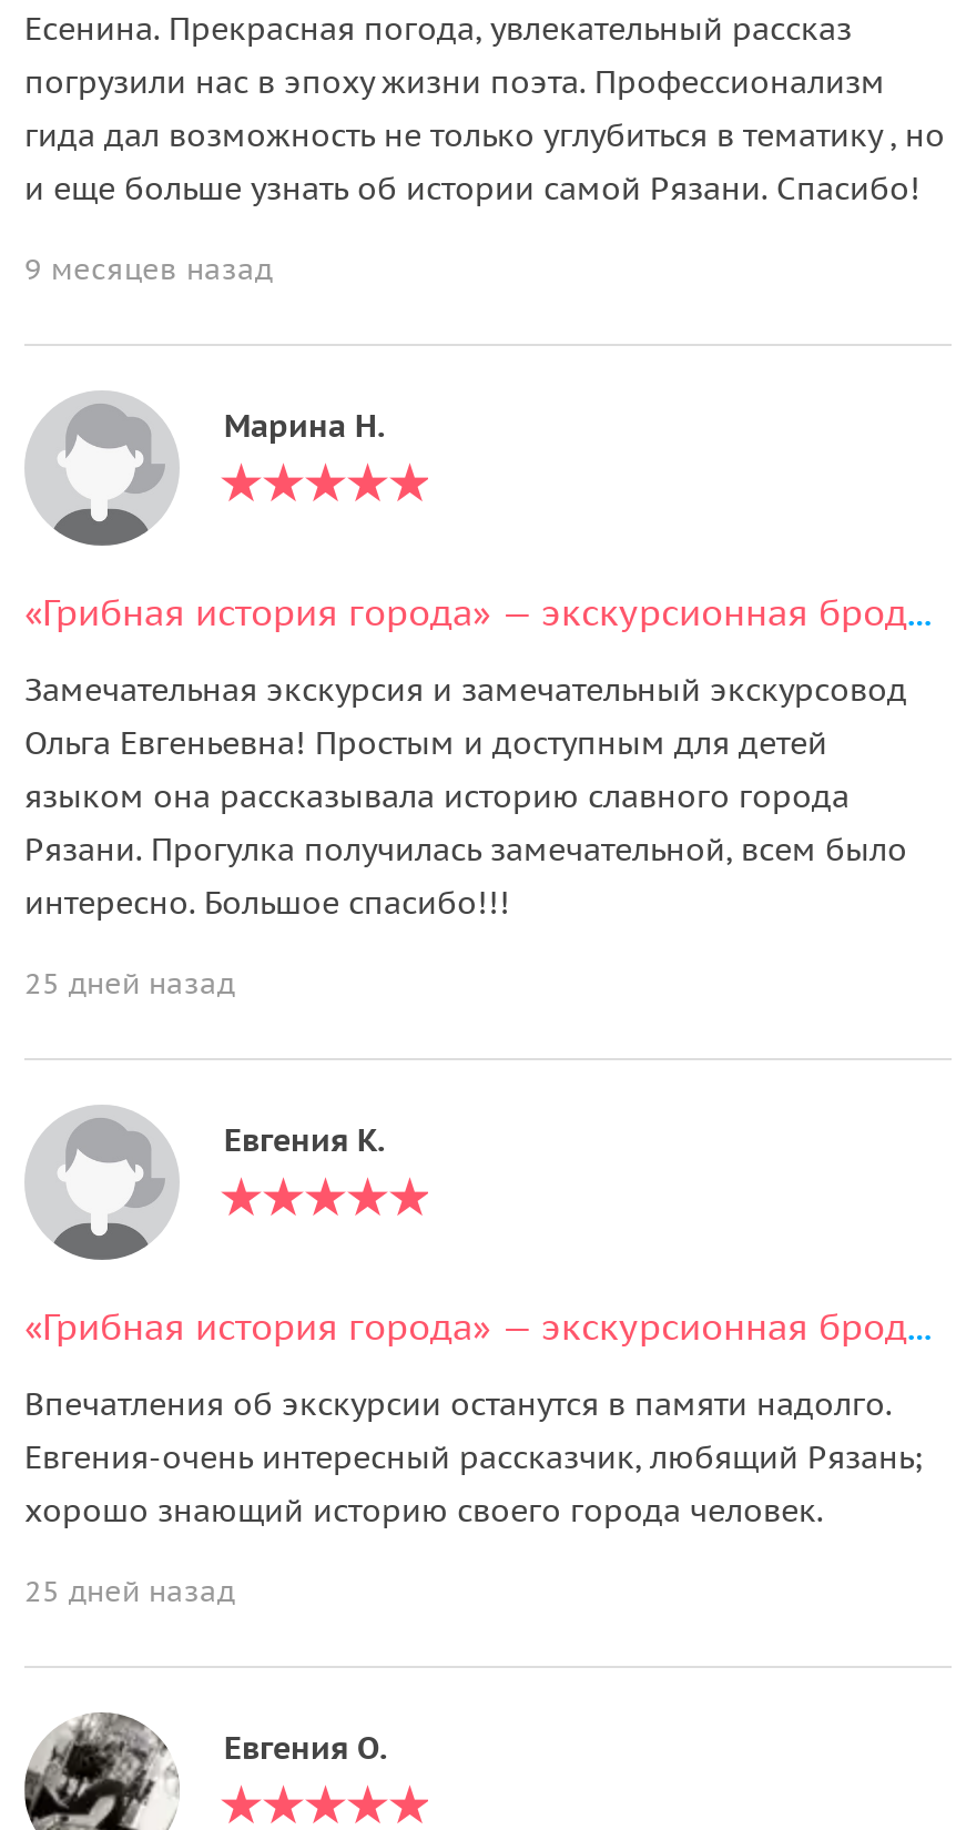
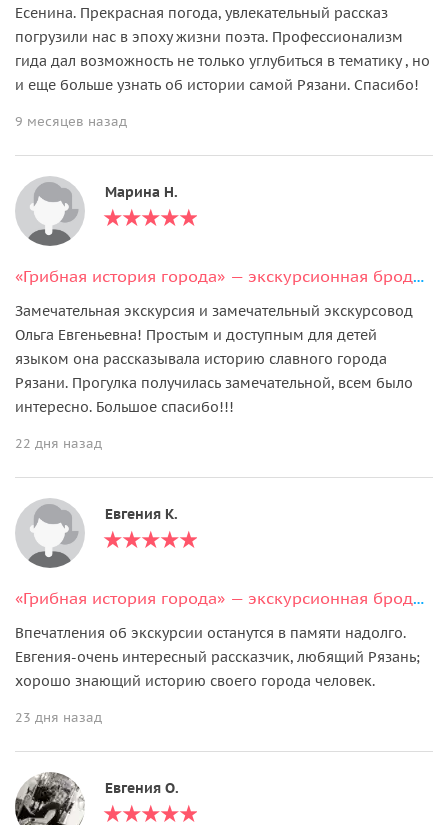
[24,964,235,1002] 25 дней назад -> [15,435,102,452] 22 дня назад
[24,1572,235,1610] 25 дней назад -> [15,709,102,726] 23 дня назад

